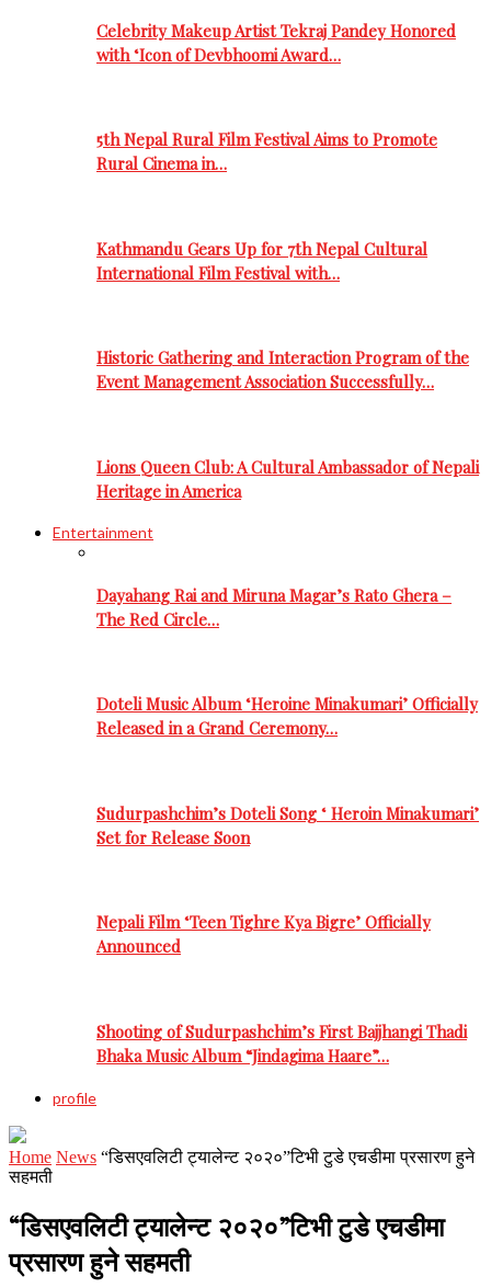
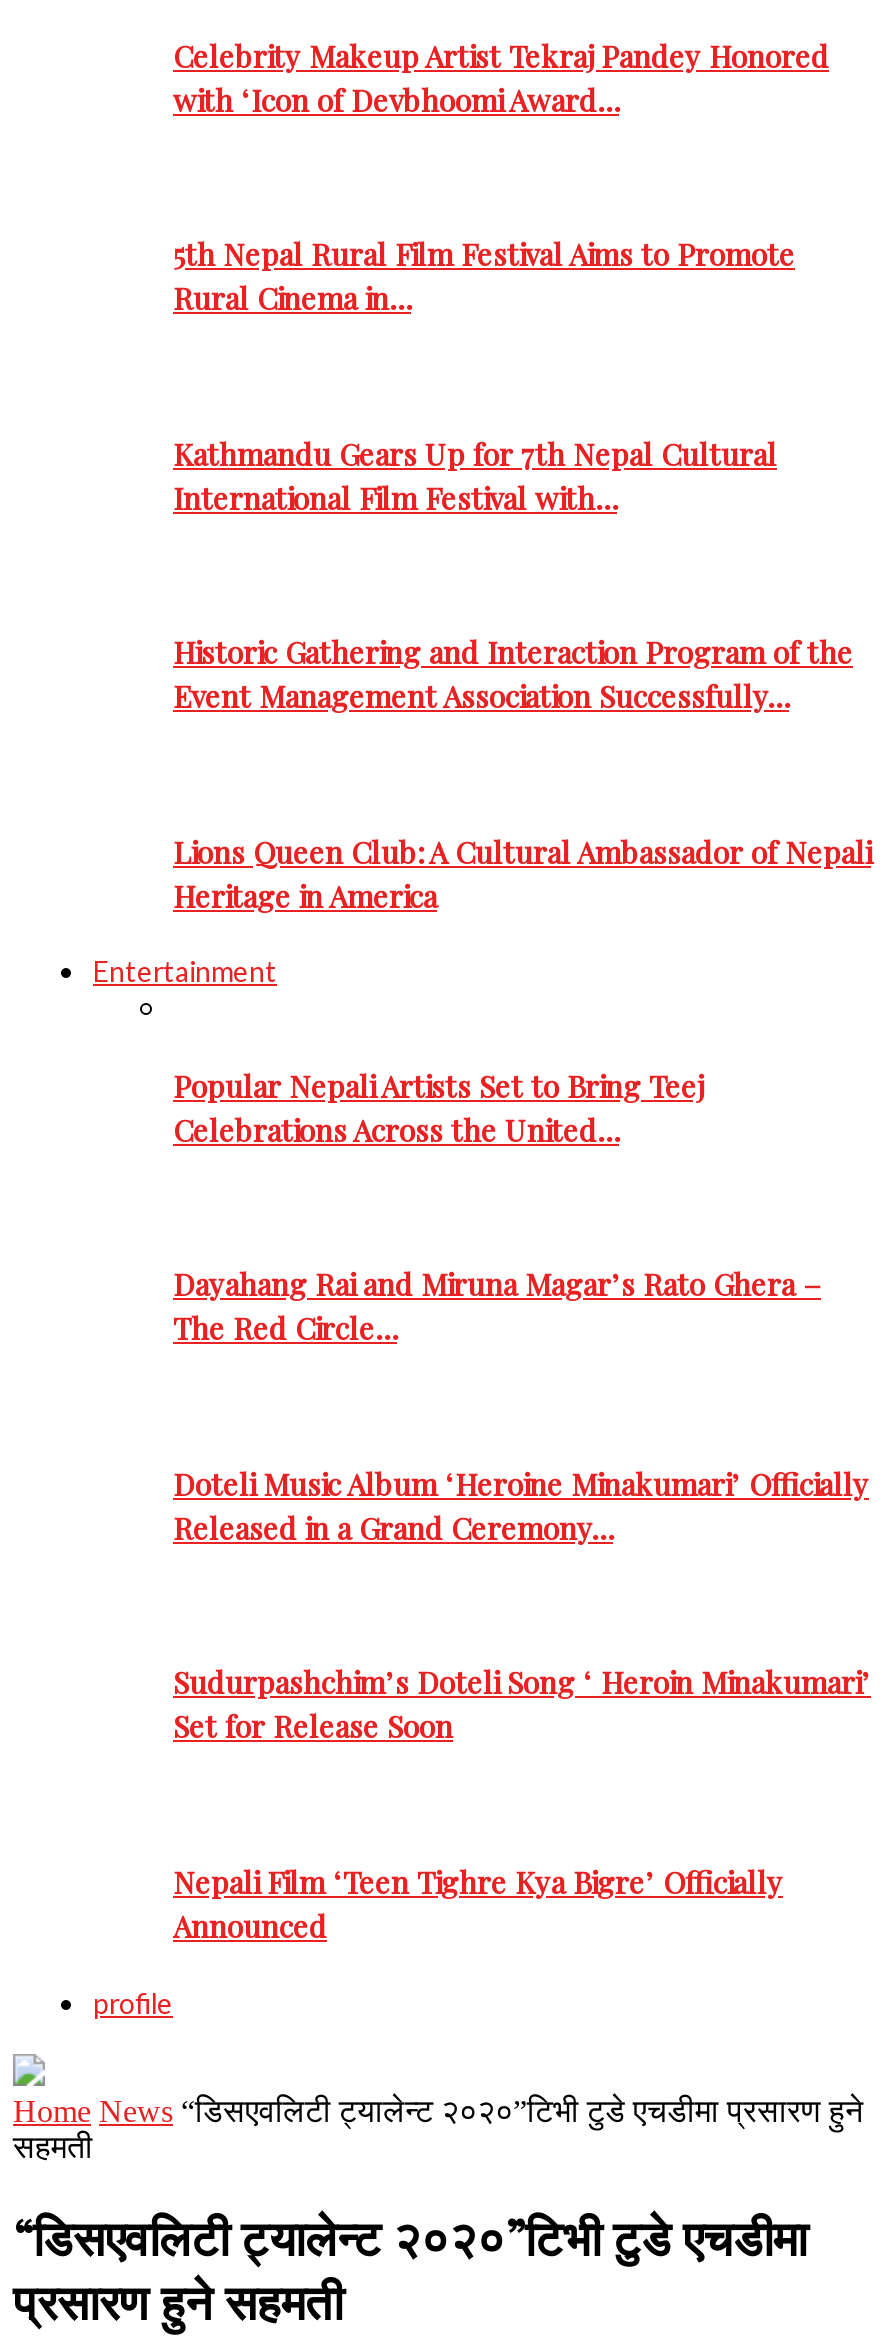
none -> [173,1066,703,1150] Popular Nepali Artists Set to Bring Teej | Celebrations Across the United…
moved [96,584,479,957] -> [173,1265,871,1946]: Dayahang Rai and Miruna Magar’s Rato Ghera – | The Red Circle… | Doteli Music Album ‘Heroine Minakumari’ Officially | Released in a Grand Ceremony… | Sudurpashchim’s Doteli Song ‘ Heroin Minakumari’ | Set for Release Soon | Nepali Film ‘Teen Tighre Kya Bigre’ Officially | Announced
[96,1020,467,1066] Shooting of Sudurpashchim’s First Bajjhangi Thadi | Bhaka Music Album “Jindagima Haare”… -> none

